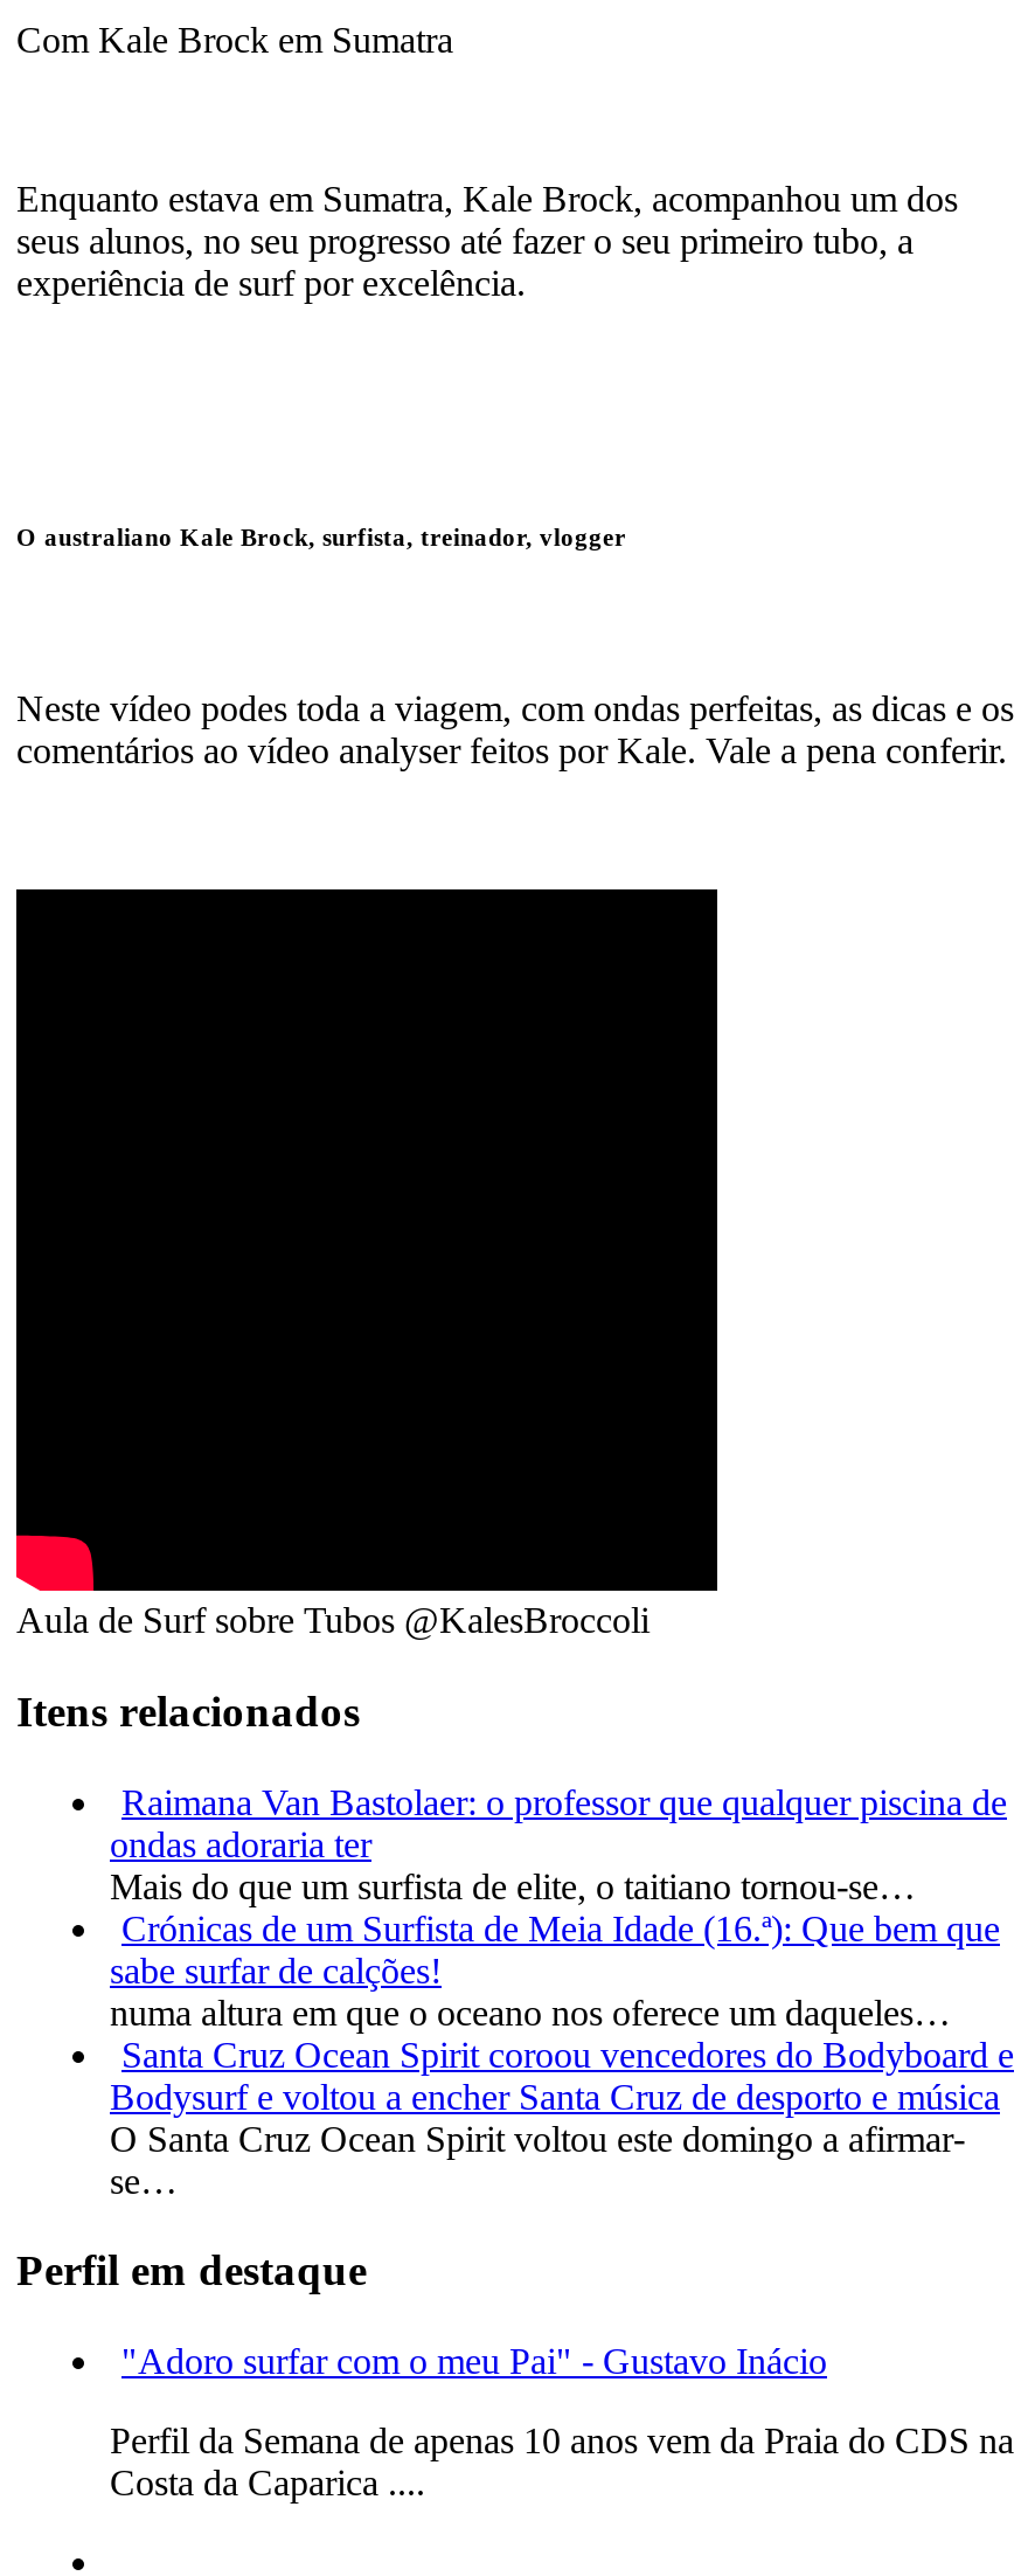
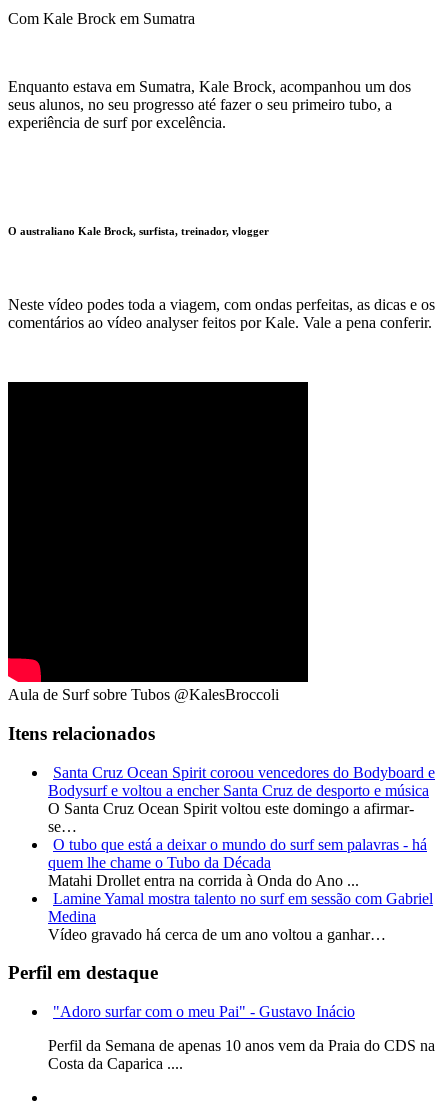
[110,1782,1007,2032] Raimana Van Bastolaer: o professor que qualquer piscina de | ondas adoraria ter | Mais do que um surfista de elite, o taitiano tornou-se… | Crónicas de um Surfista de Meia Idade (16.ª): Que bem que | sabe surfar de calções! | numa altura em que o oceano nos oferece um daqueles… -> none
moved [110,2034,1014,2200] -> [48,764,435,835]: Santa Cruz Ocean Spirit coroou vencedores do Bodyboard e | Bodysurf e voltou a encher Santa Cruz de desporto e música | O Santa Cruz Ocean Spirit voltou este domingo a afirmar- | se…
none -> [48,836,433,943] O tubo que está a deixar o mundo do surf sem palavras - há | quem lhe chame o Tubo da Década | Matahi Drollet entra na corrida à Onda do Ano ... | Lamine Yamal mostra talento no surf em sessão com Gabriel | Medina | Vídeo gravado há cerca de um ano voltou a ganhar…

